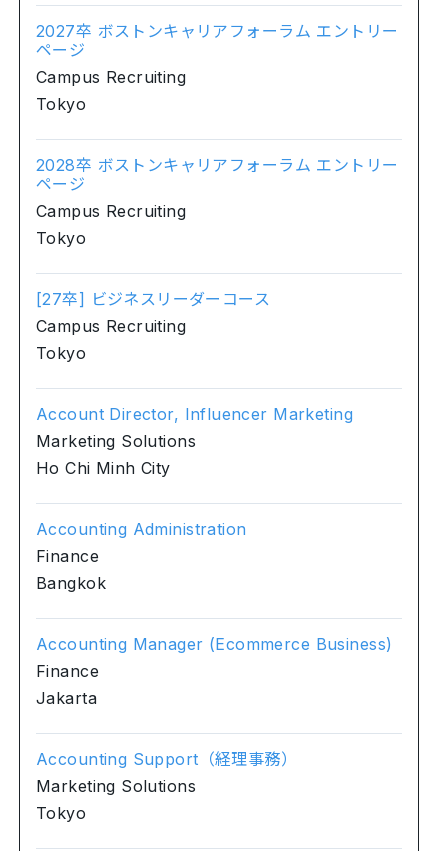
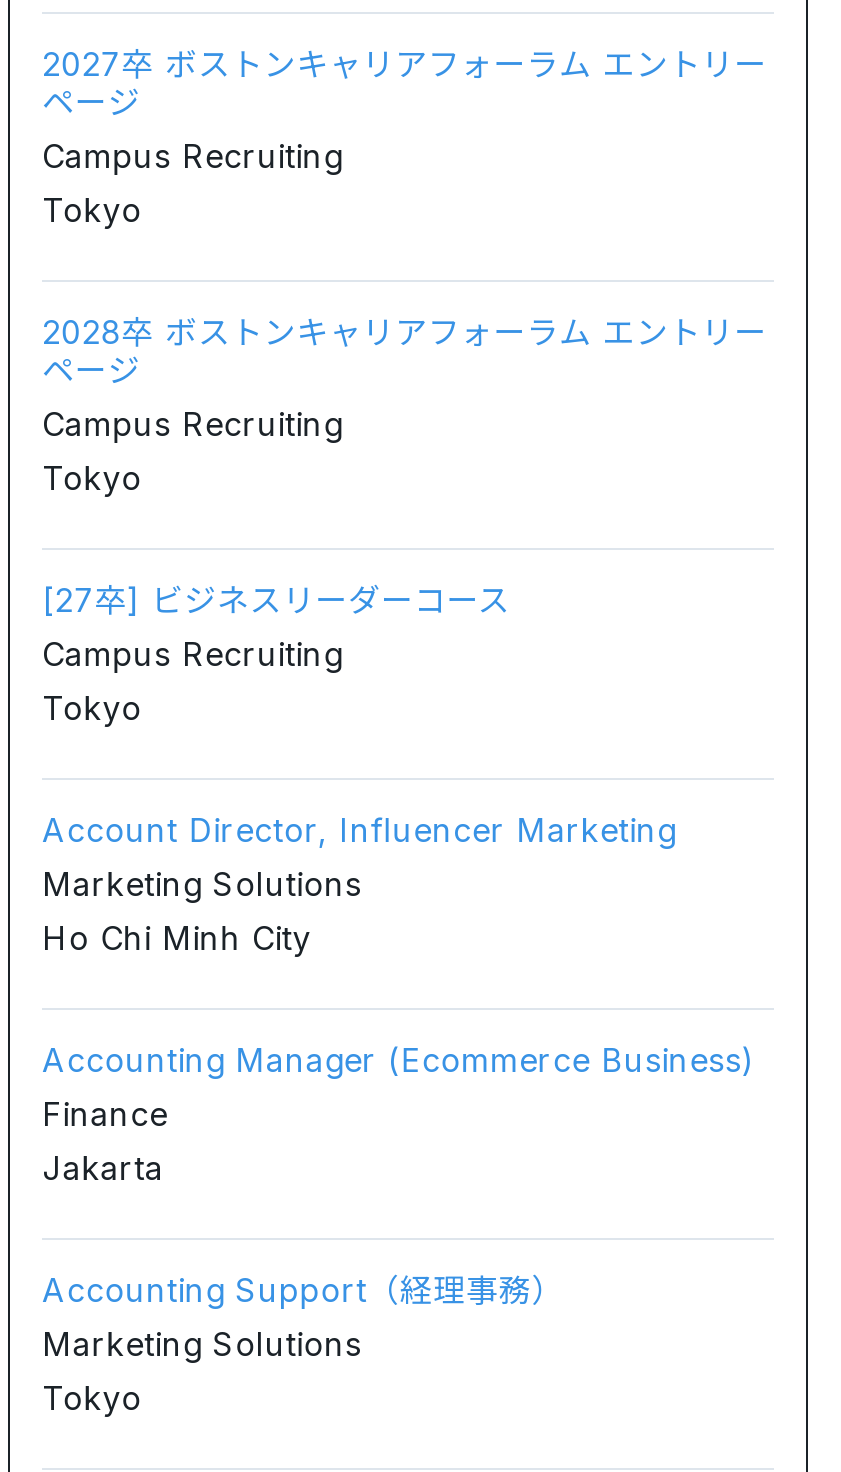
[36,519,246,593] Accounting Administration | Finance | Bangkok -> none

